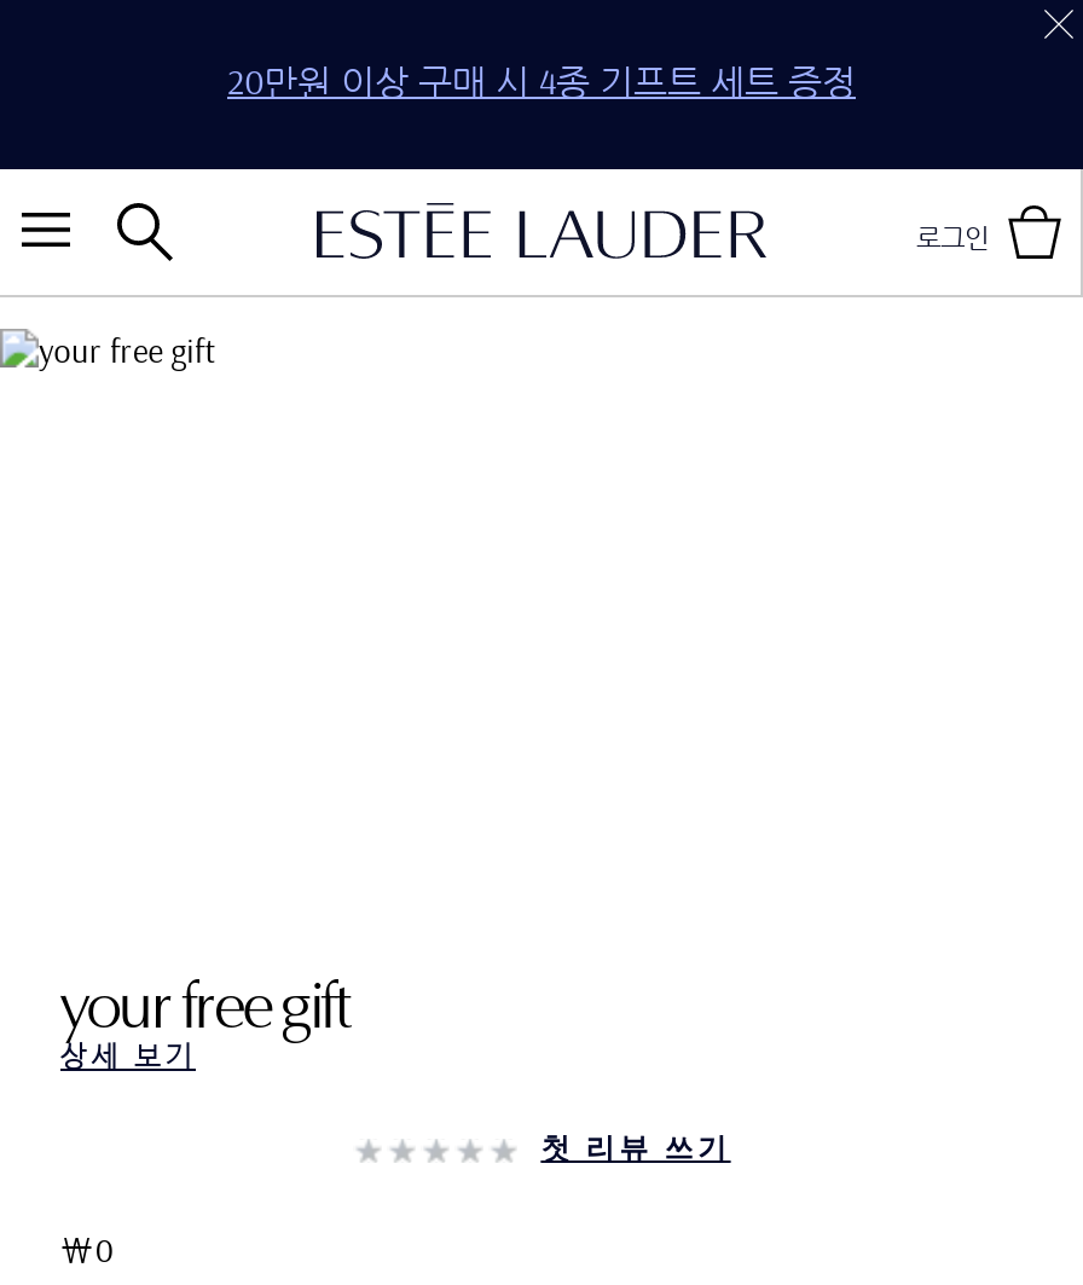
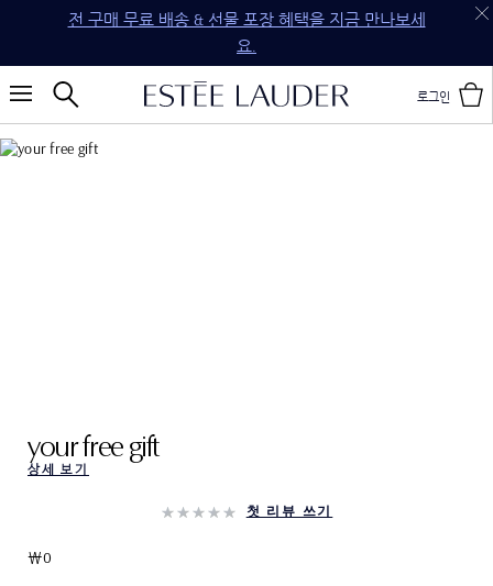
[227,58,856,104] 20만원 이상 구매 시 4종 기프트 세트 증정 -> [68,9,425,56] 전 구매 무료 배송 & 선물 포장 혜택을 지금 만나보세 | 요.

